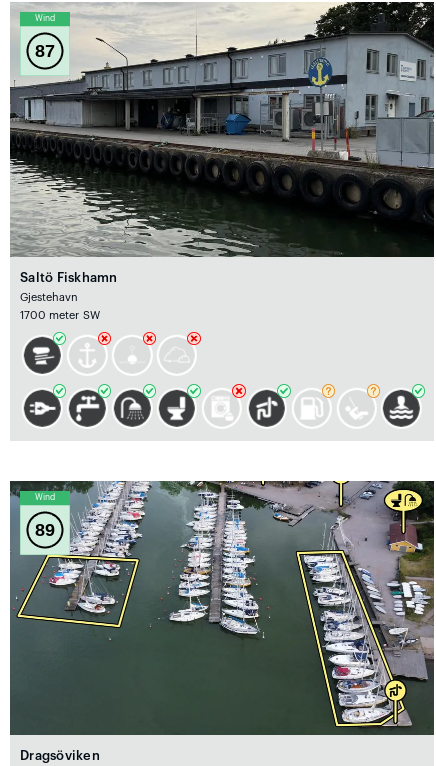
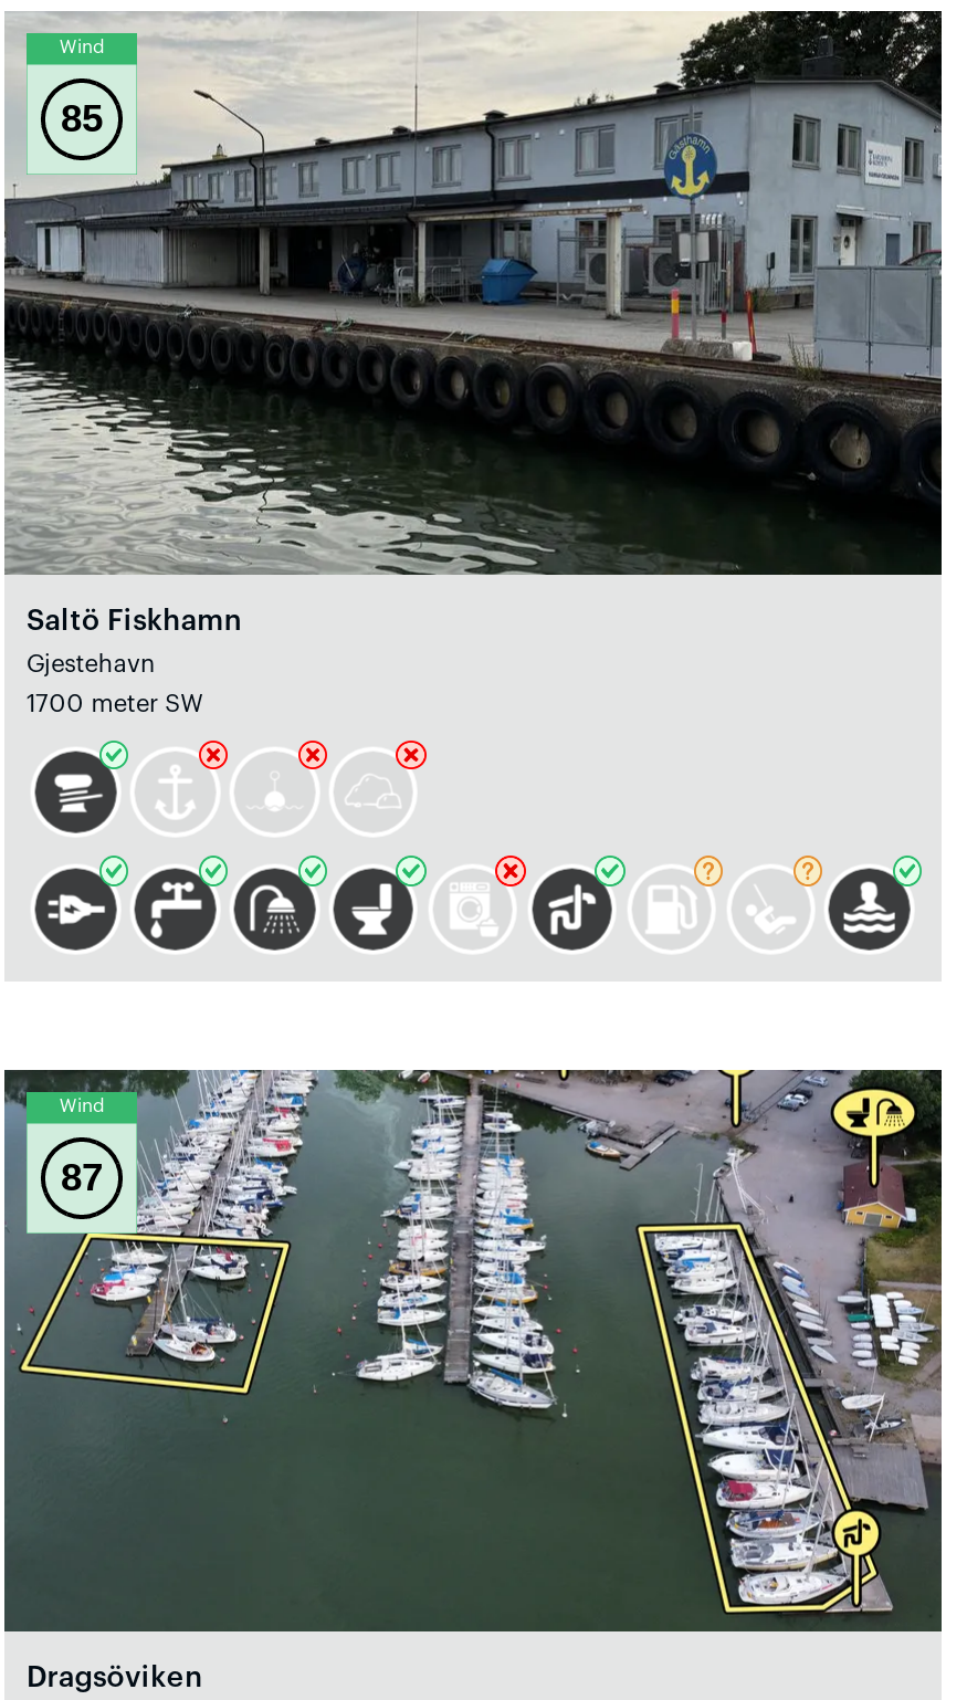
[35,41,55,61] 87 -> [61,97,103,141] 85
[35,519,55,539] 89 -> [61,1154,103,1198] 87

